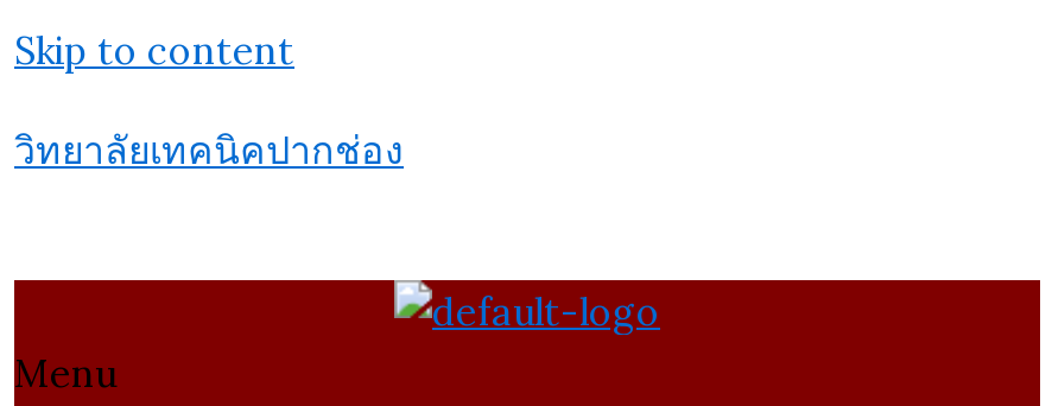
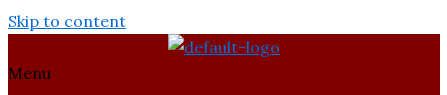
[14,126,404,173] วิทยาลัยเทคนิคปากช่อง -> none

